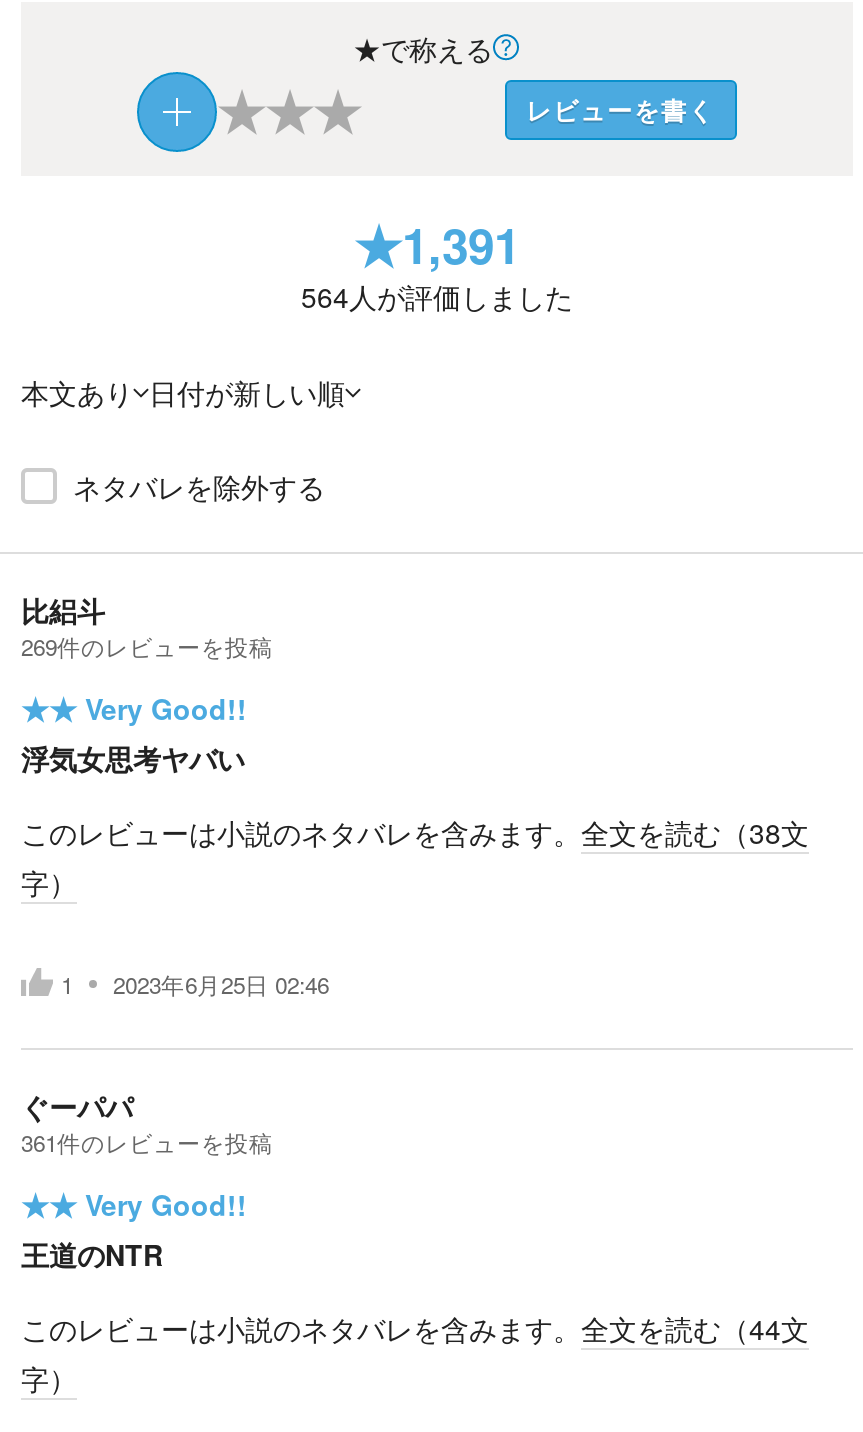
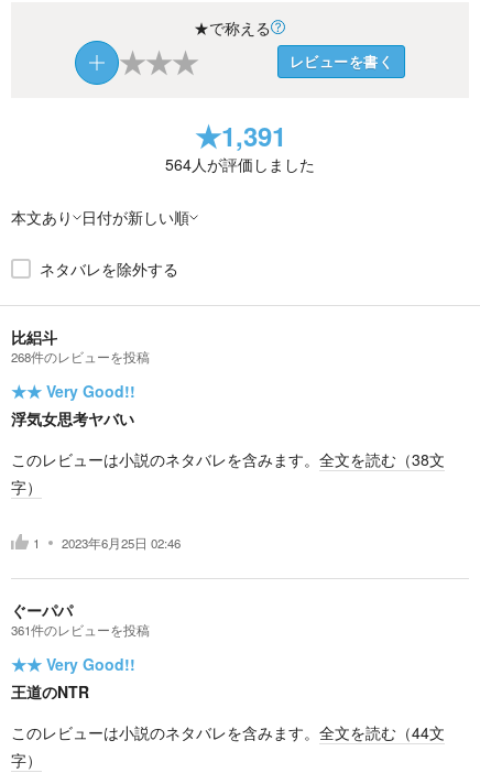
[21,630,273,662] 269件のレビューを投稿 -> [11,348,150,366] 268件のレビューを投稿

